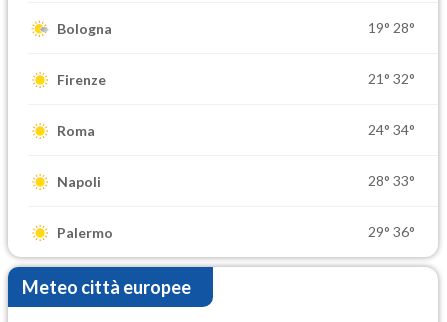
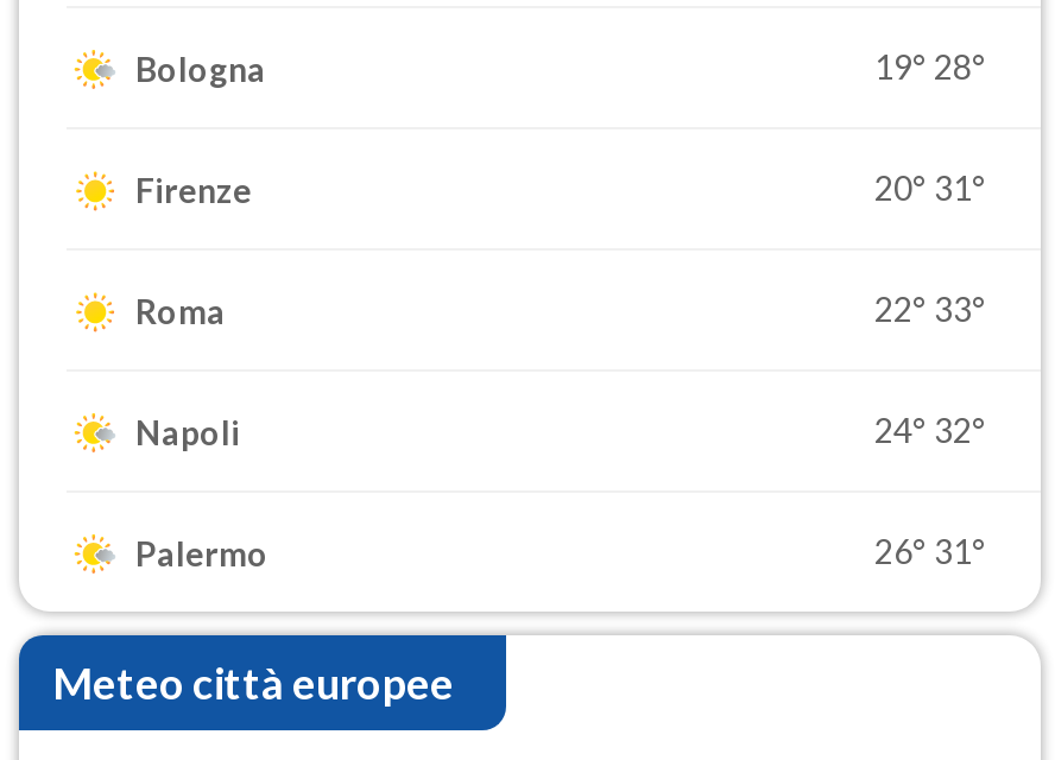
[368,70,415,87] 21° 32° -> [874,167,986,208] 20° 31°
[368,121,415,138] 24° 34° -> [874,288,986,329] 22° 33°
[368,172,415,189] 28° 33° -> [874,409,986,450] 24° 32°
[368,223,415,240] 29° 36° -> [874,531,986,571] 26° 31°

